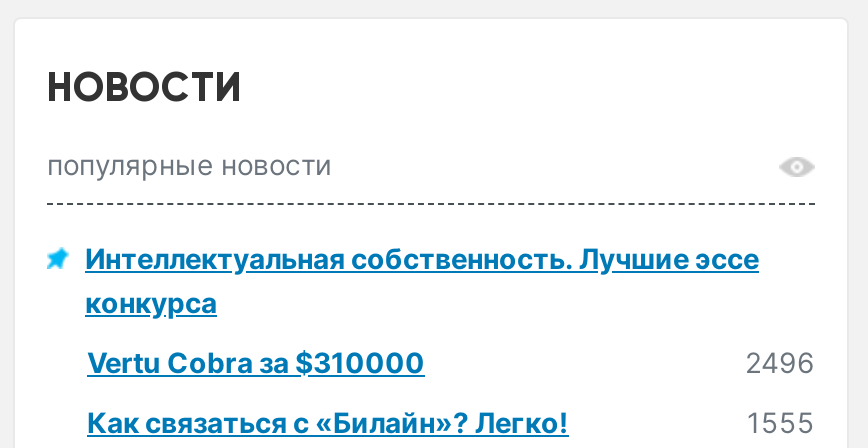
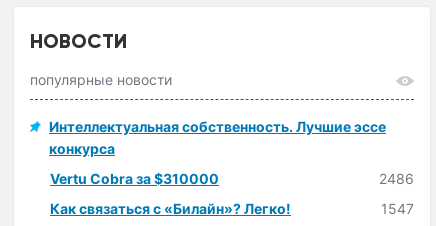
[745,345,815,379] 2496 -> [379,170,414,187] 2486
[747,405,815,439] 1555 -> [381,200,414,217] 1547

